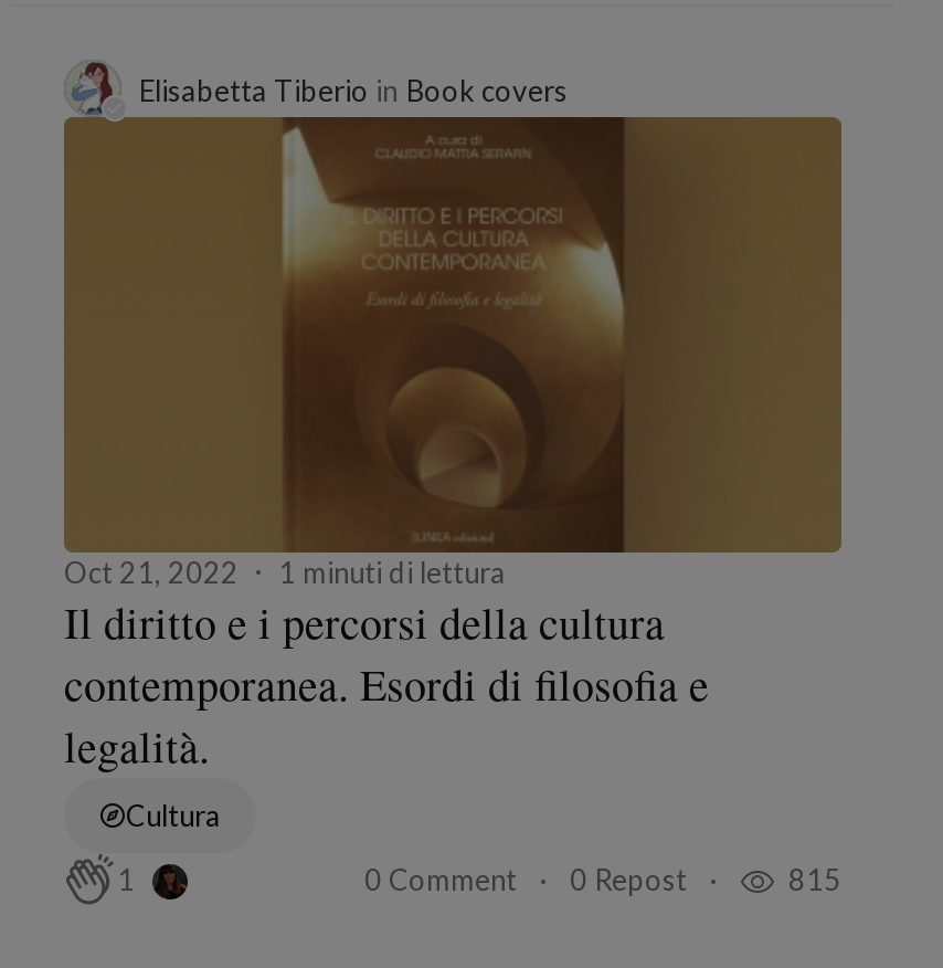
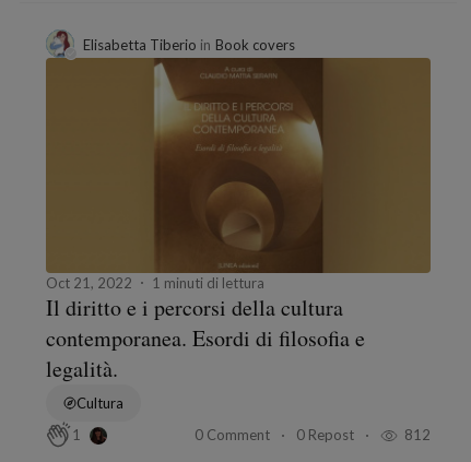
[788,861,841,897] 815 -> [404,426,431,443] 812

